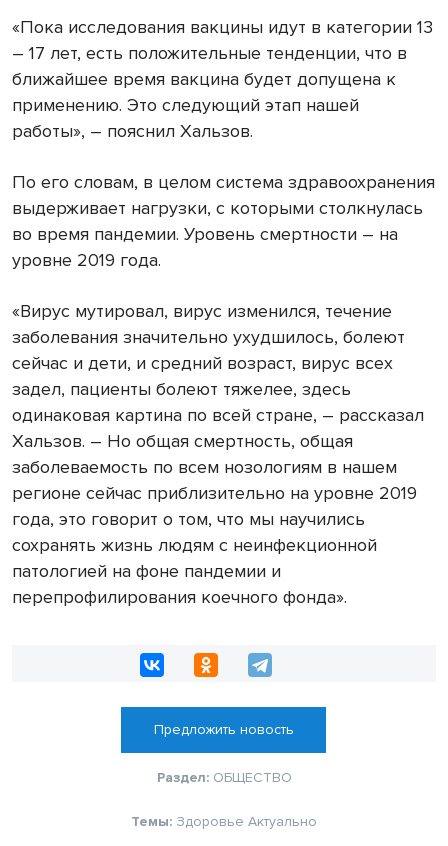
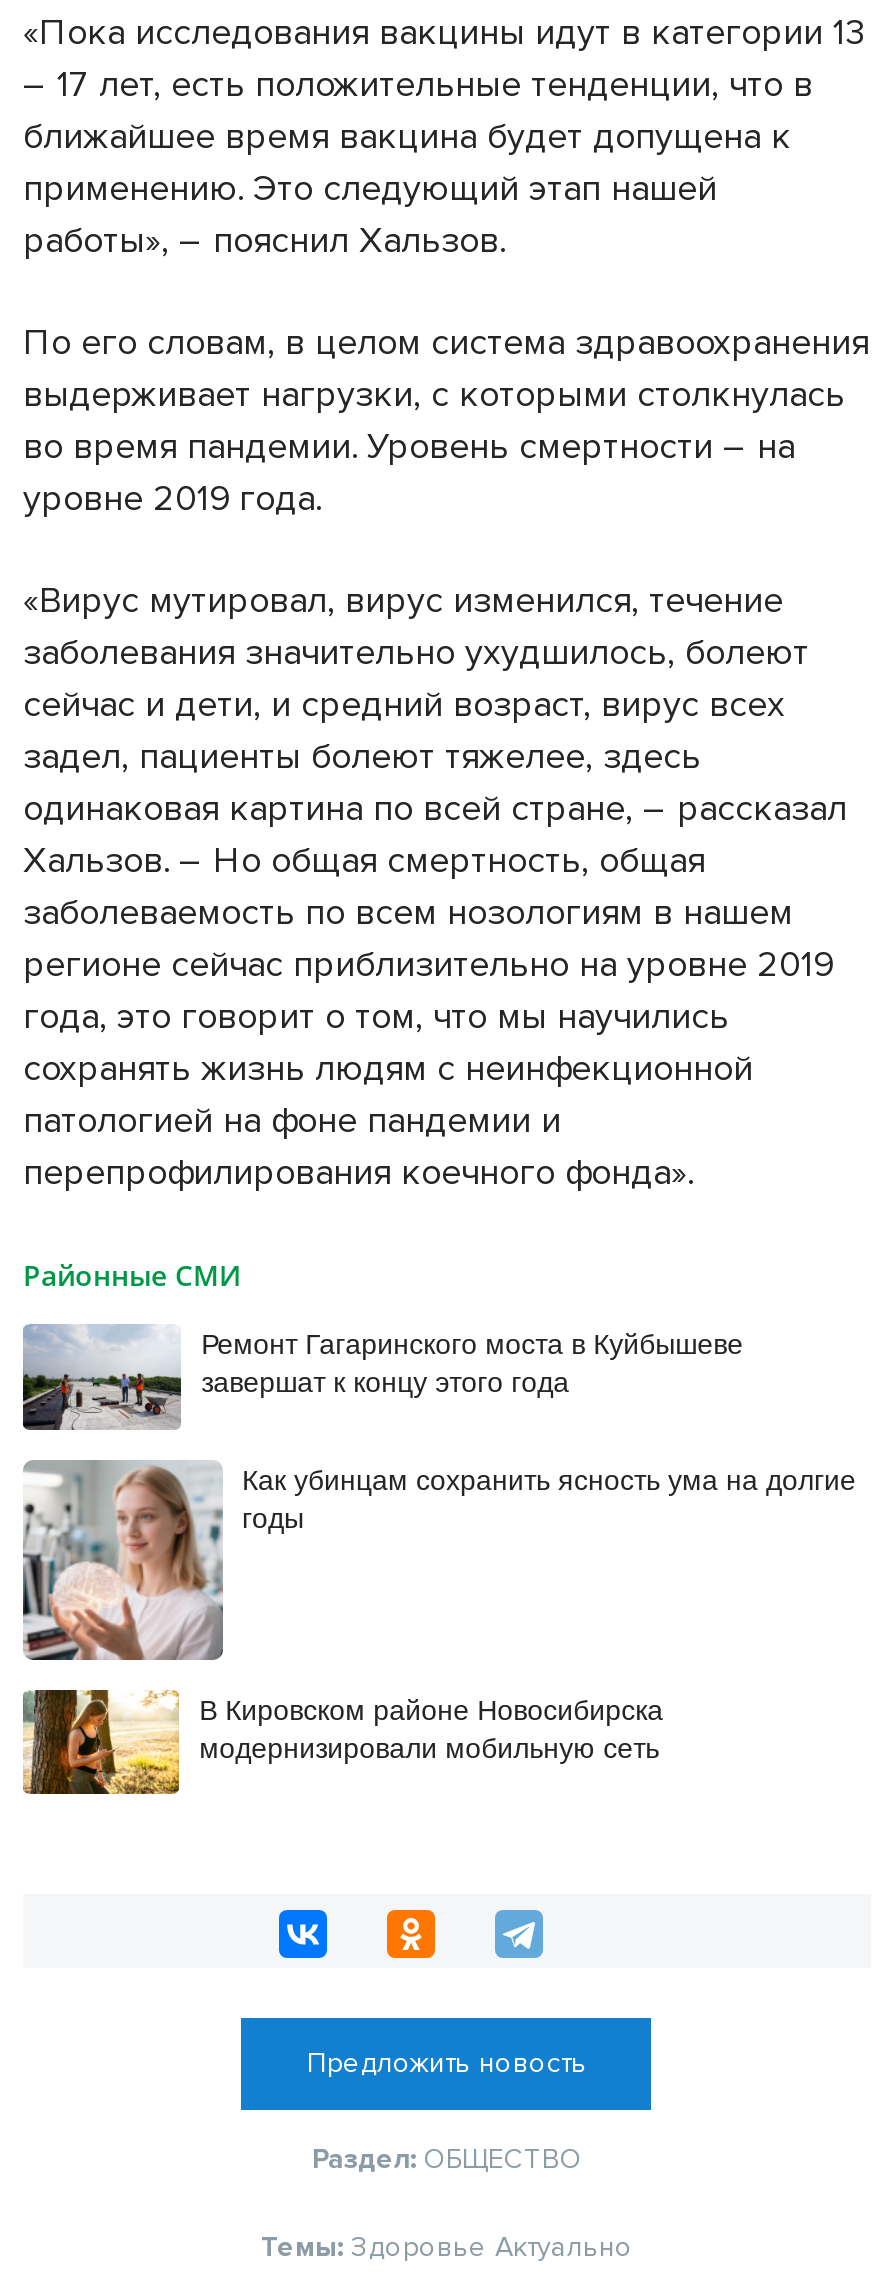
none -> [21,1257,856,1537] [image] | Районные СМИ | Ремонт Гагаринского моста в Куйбышеве | завершат к концу этого года | Как убинцам сохранить ясность ума на долгие | годы
none -> [21,1458,663,1766] [image] | В Кировском районе Новосибирска | модернизировали мобильную сеть
none -> [21,1686,181,1796] [image]

